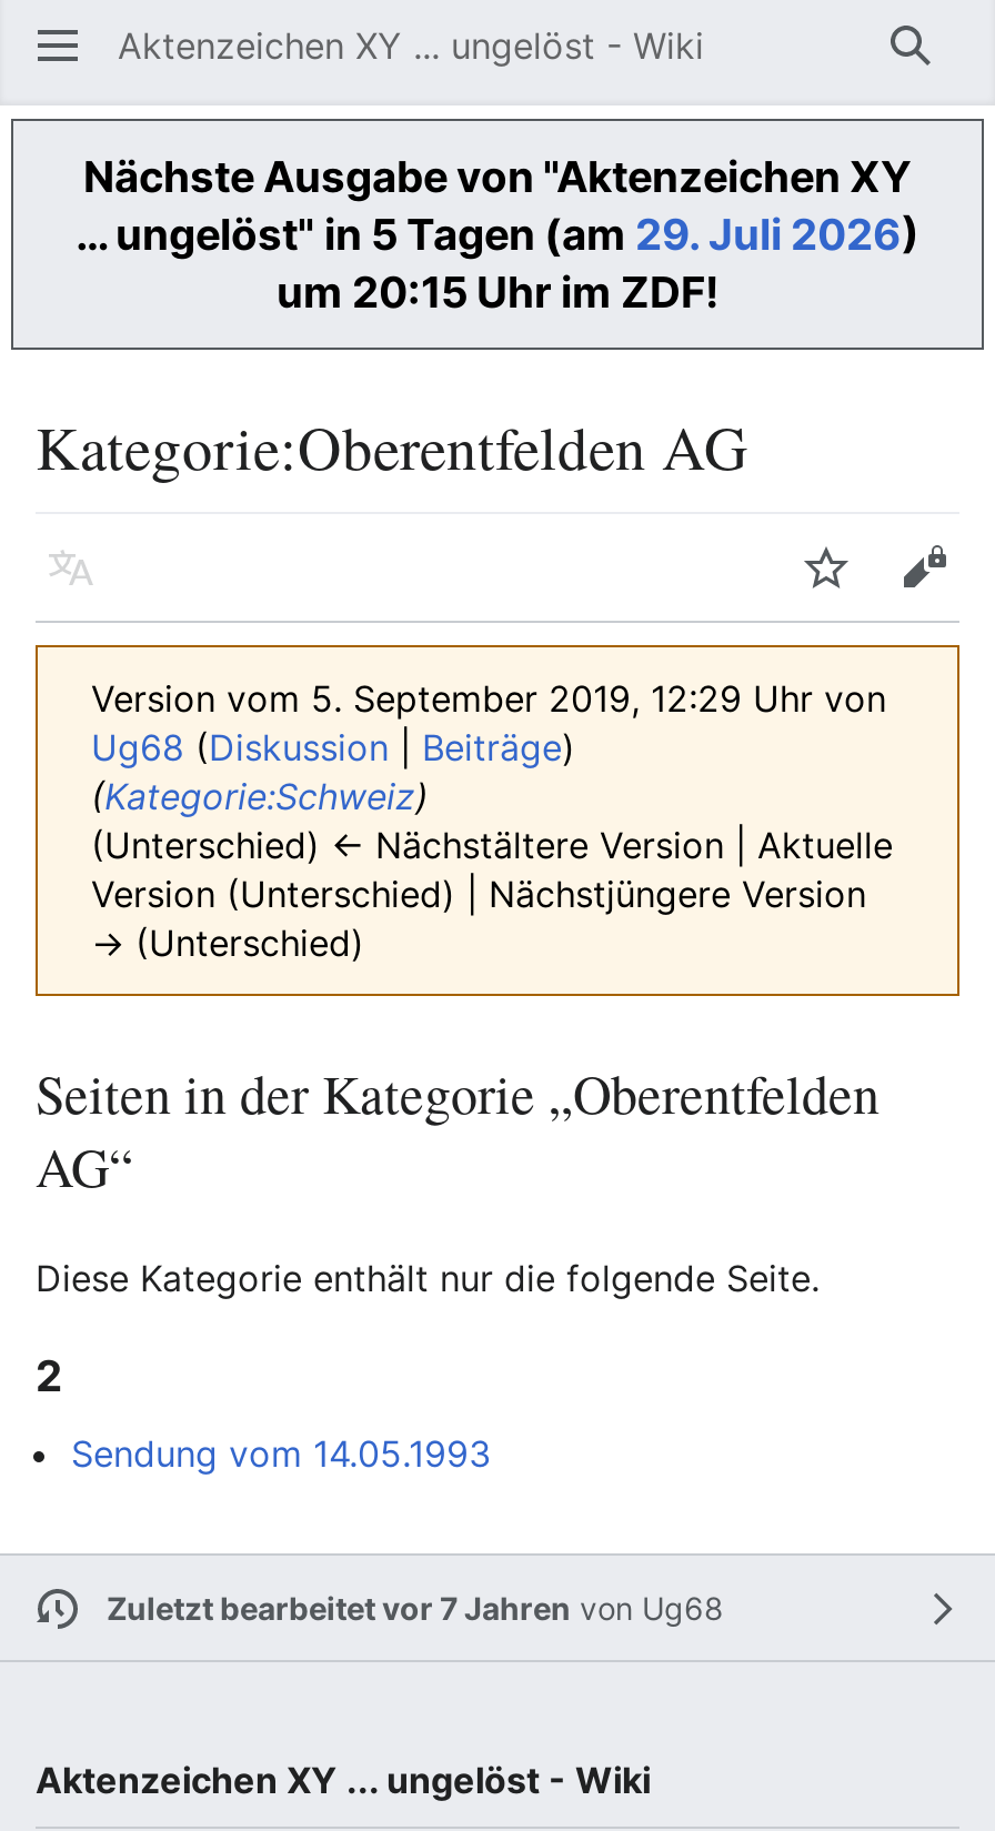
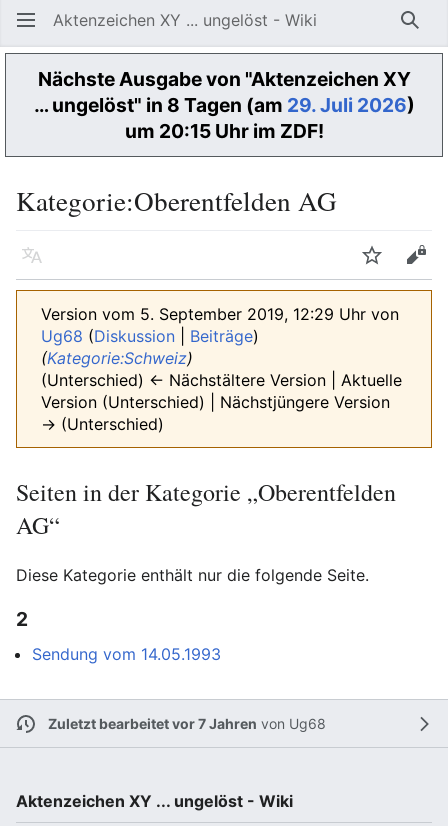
[76,208,919,261] … ungelöst" in 5 Tagen (am 29. Juli 2026) -> [33,93,414,117] … ungelöst" in 8 Tagen (am 29. Juli 2026)

